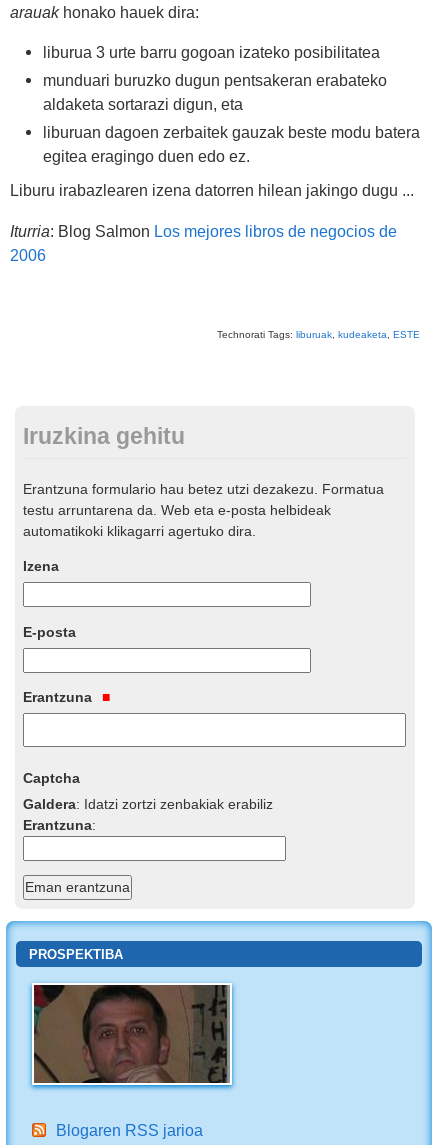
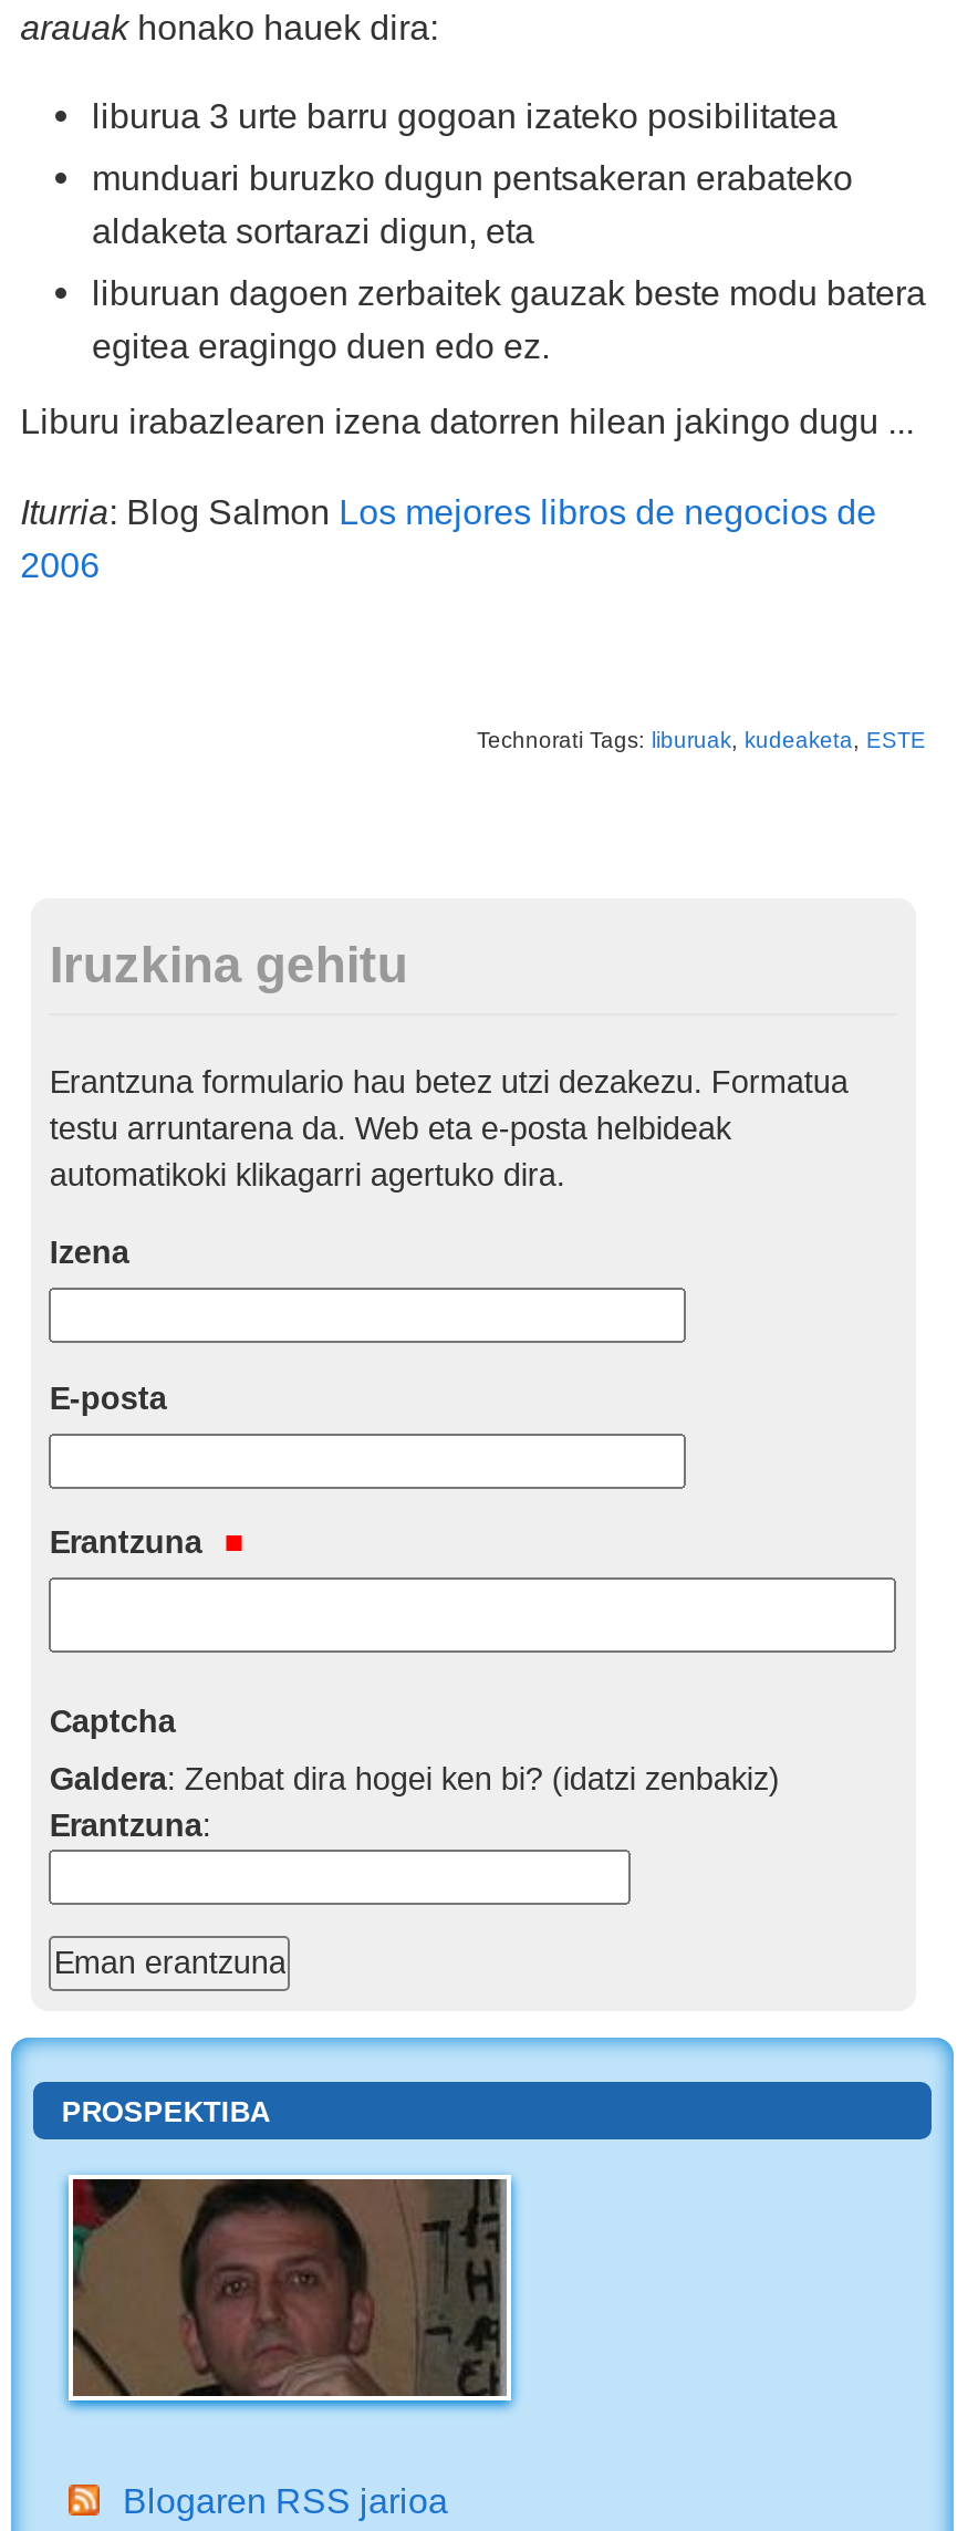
[23,796,273,812] Galdera: Idatzi zortzi zenbakiak erabiliz -> [49,1760,780,1796] Galdera: Zenbat dira hogei ken bi? (idatzi zenbakiz)

